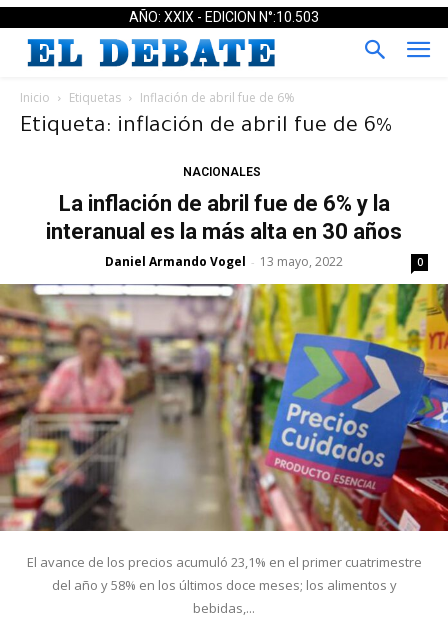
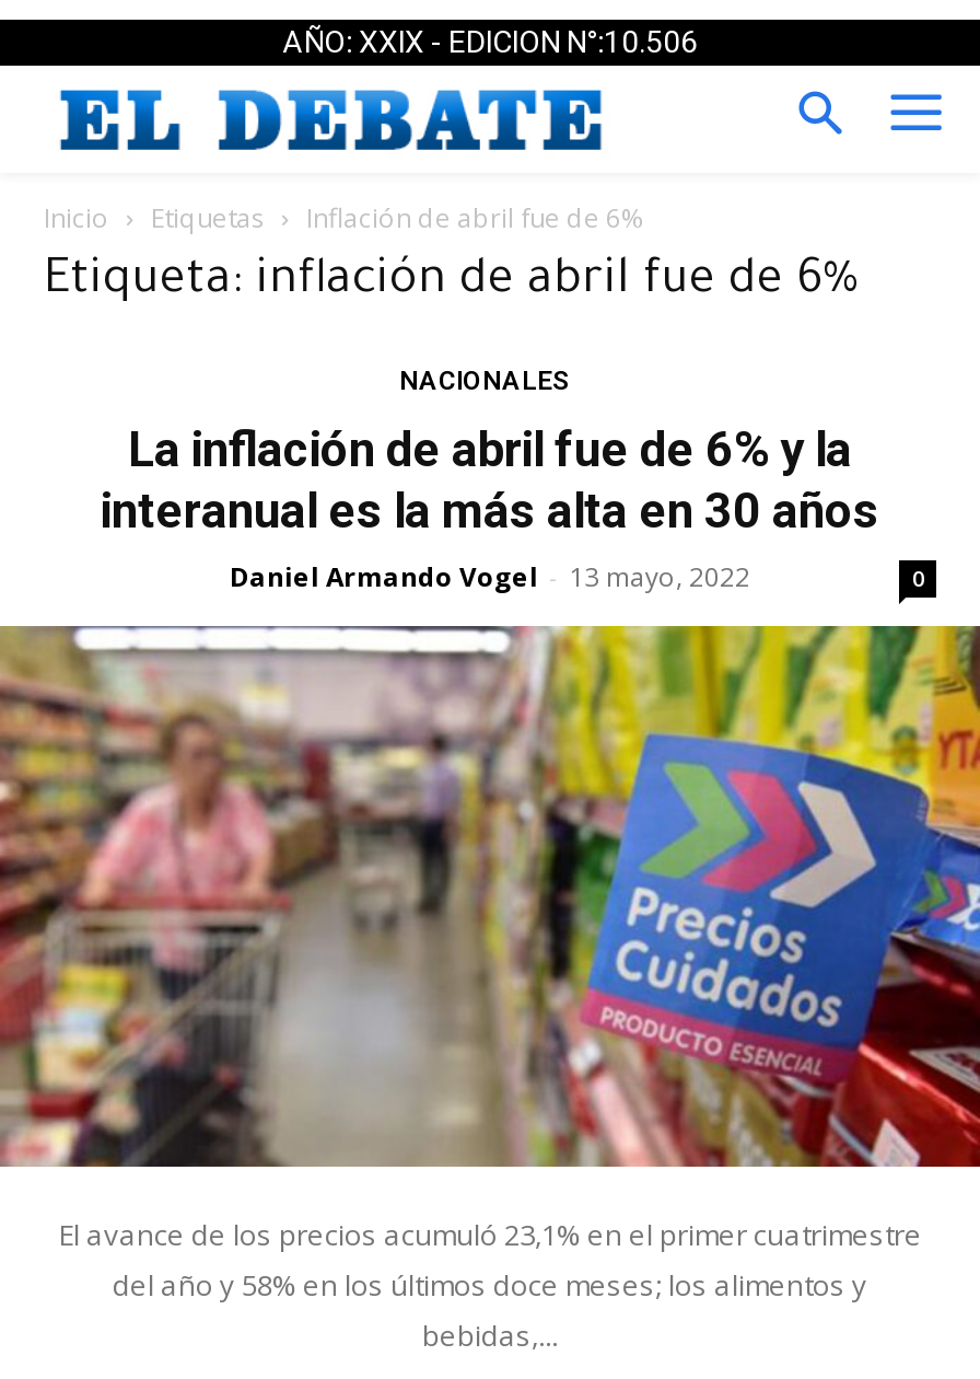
[129,9,319,25] AÑO: XXIX - EDICION N°:10.503 -> [282,24,698,59] AÑO: XXIX - EDICION N°:10.506

